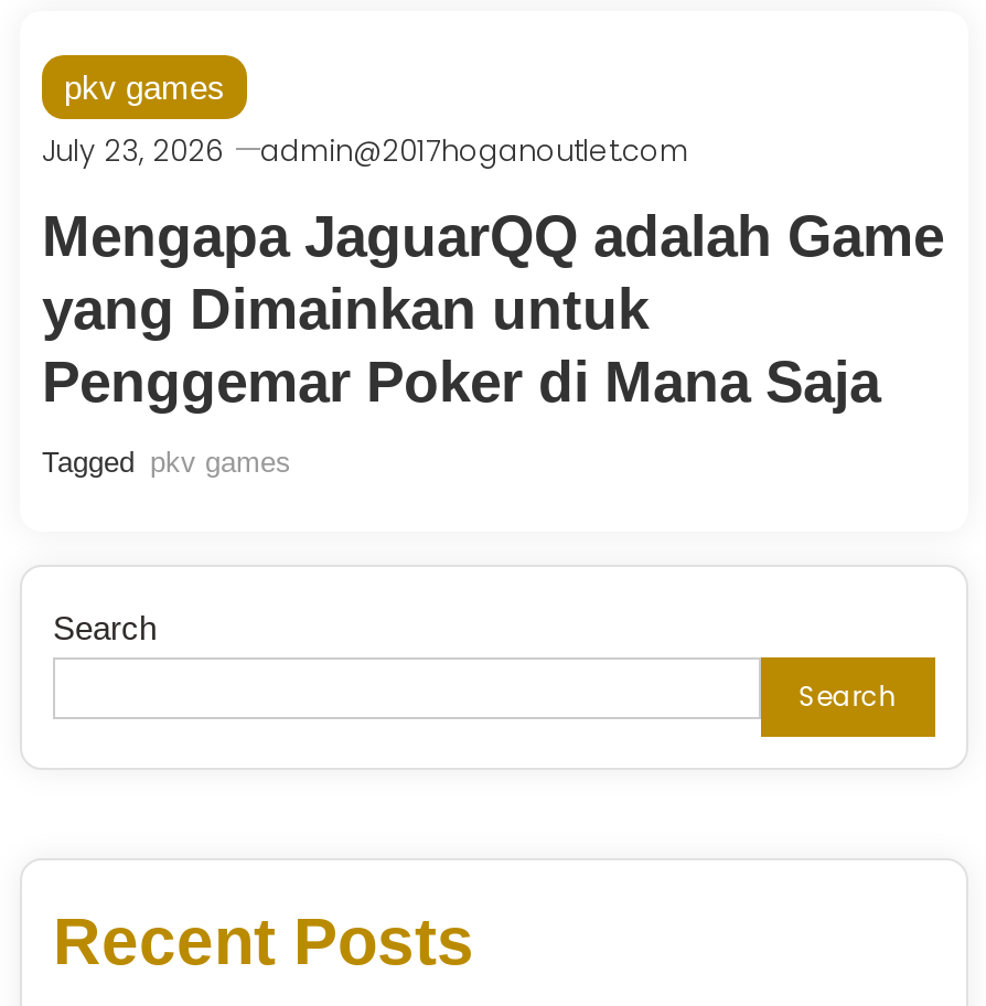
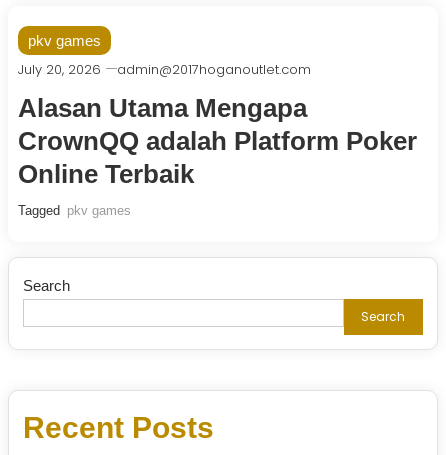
[42,130,688,171] July 23, 2026 admin@2017hoganoutlet.com -> [18,60,311,79] July 20, 2026 admin@2017hoganoutlet.com
[42,202,944,414] Mengapa JaguarQQ adalah Game | yang Dimainkan untuk | Penggemar Poker di Mana Saja -> [18,93,417,189] Alasan Utama Mengapa | CrownQQ adalah Platform Poker | Online Terbaik

